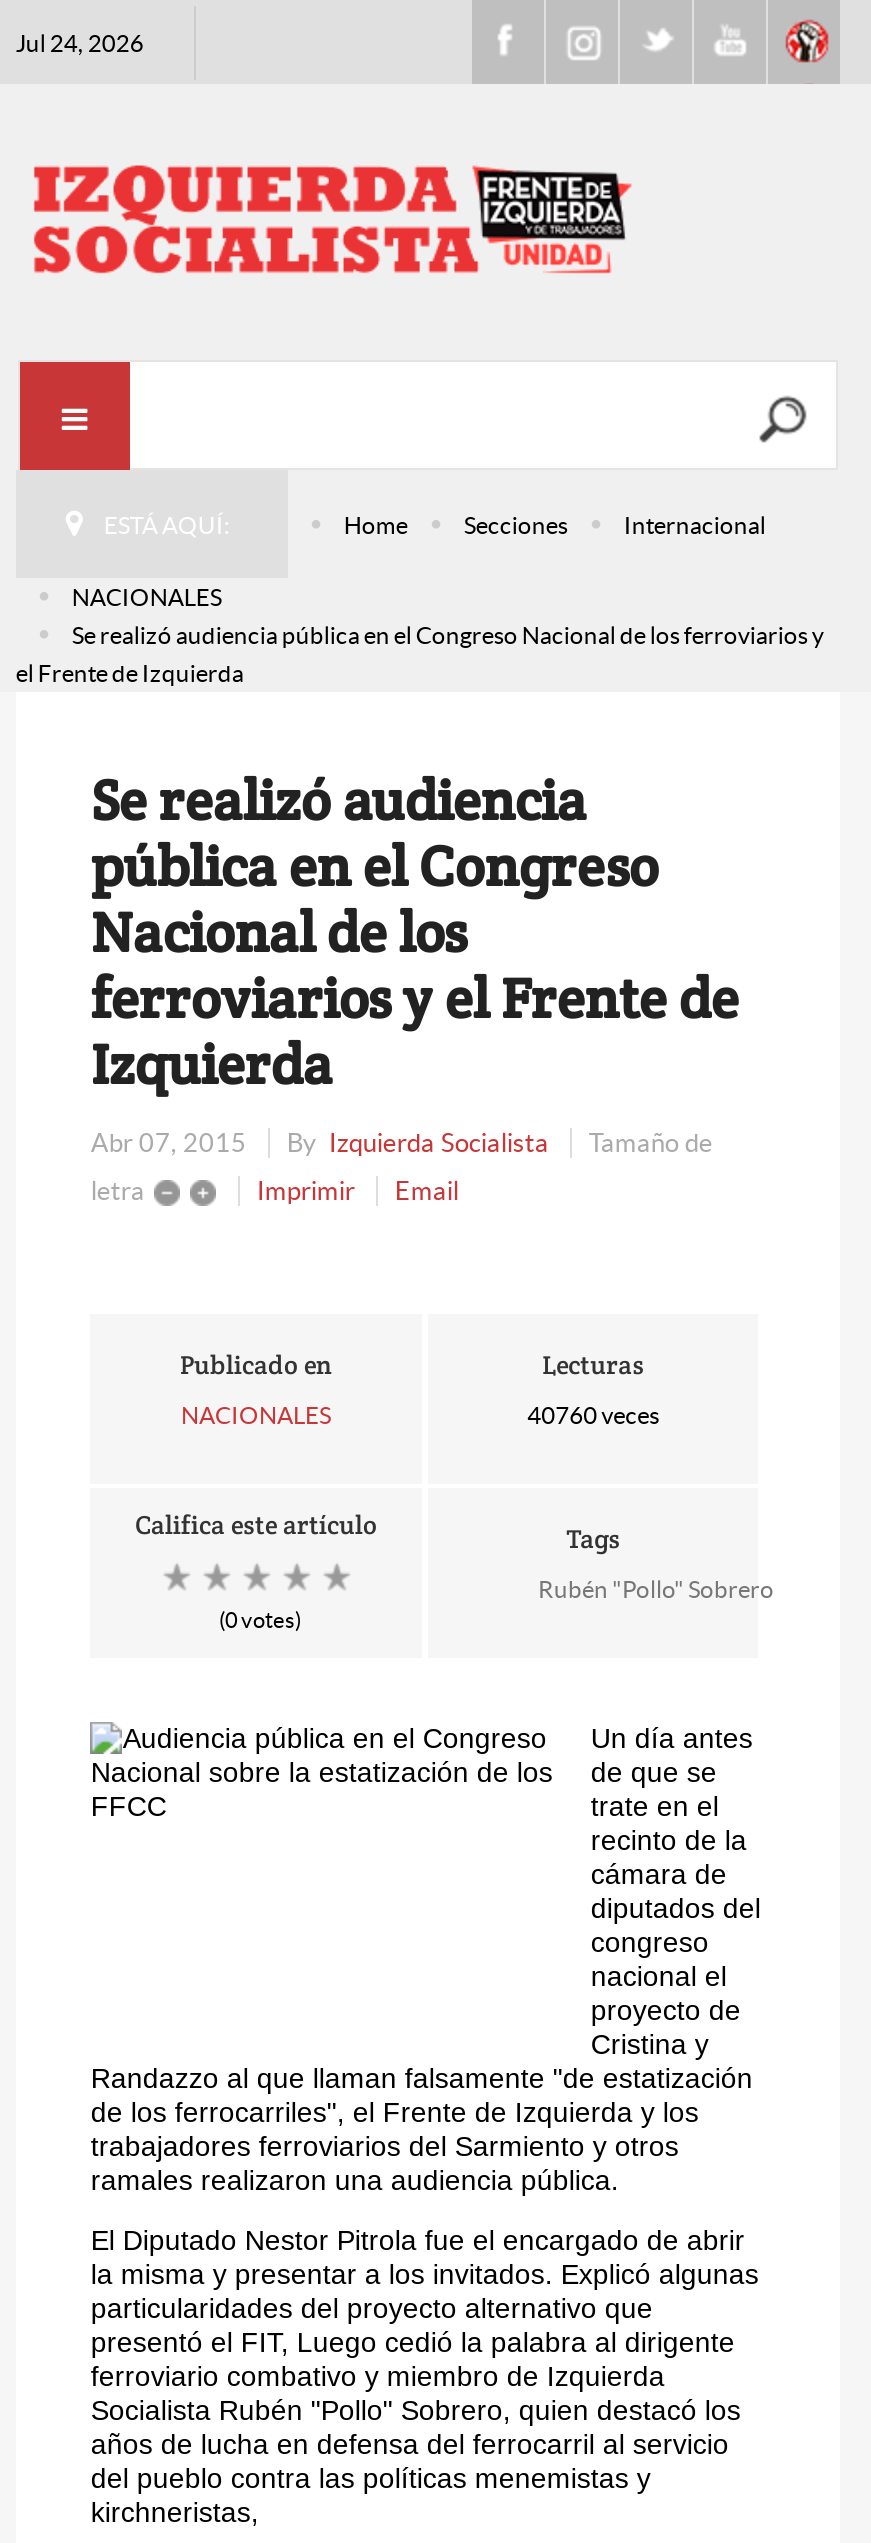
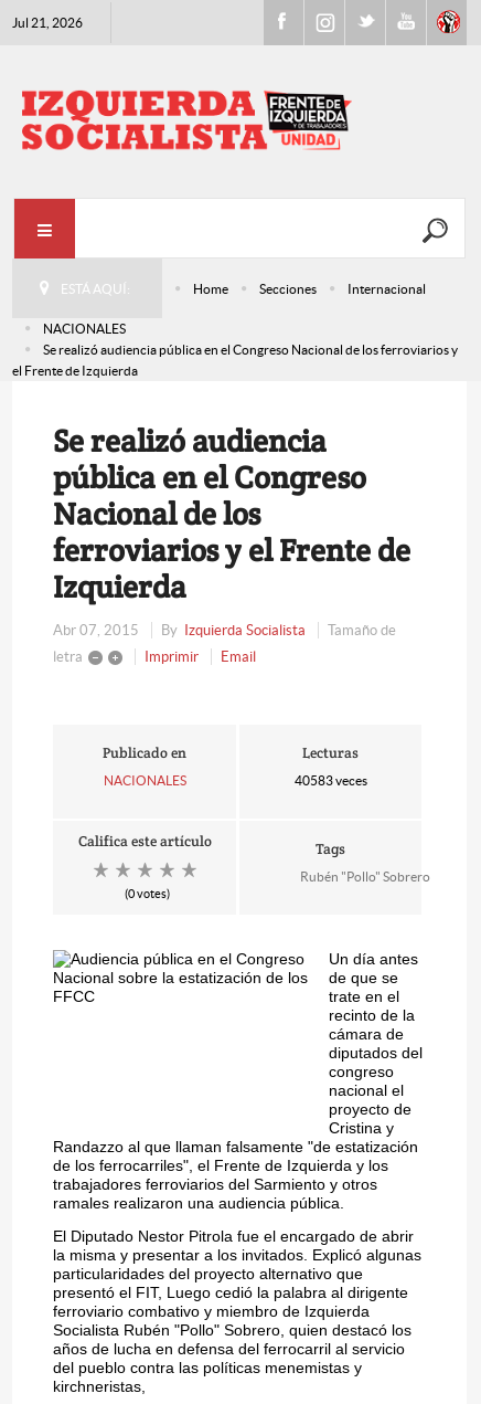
[16,30,144,56] Jul 24, 2026 -> [12,15,83,30] Jul 21, 2026
[527,1401,659,1427] 40760 veces -> [294,773,367,787] 40583 veces

